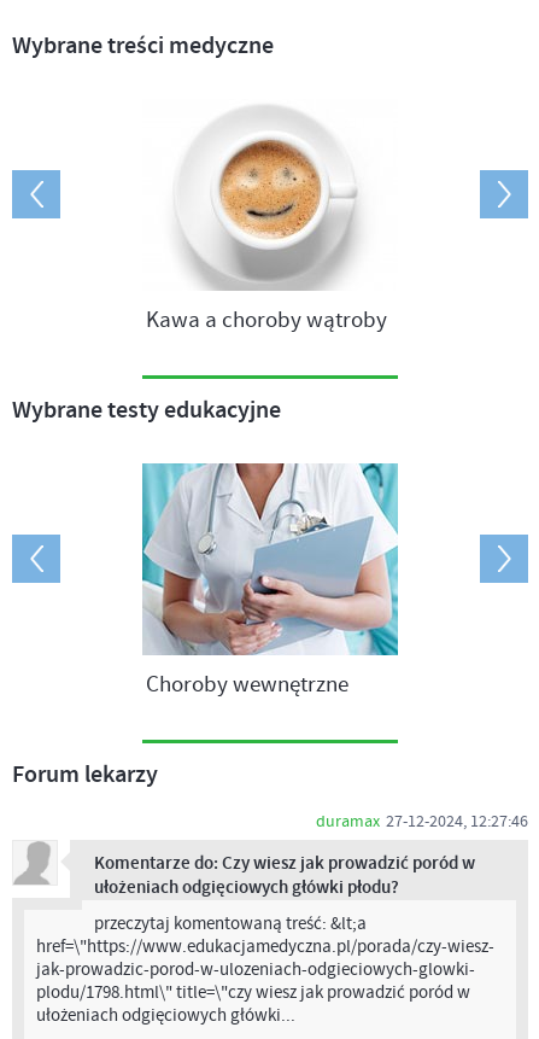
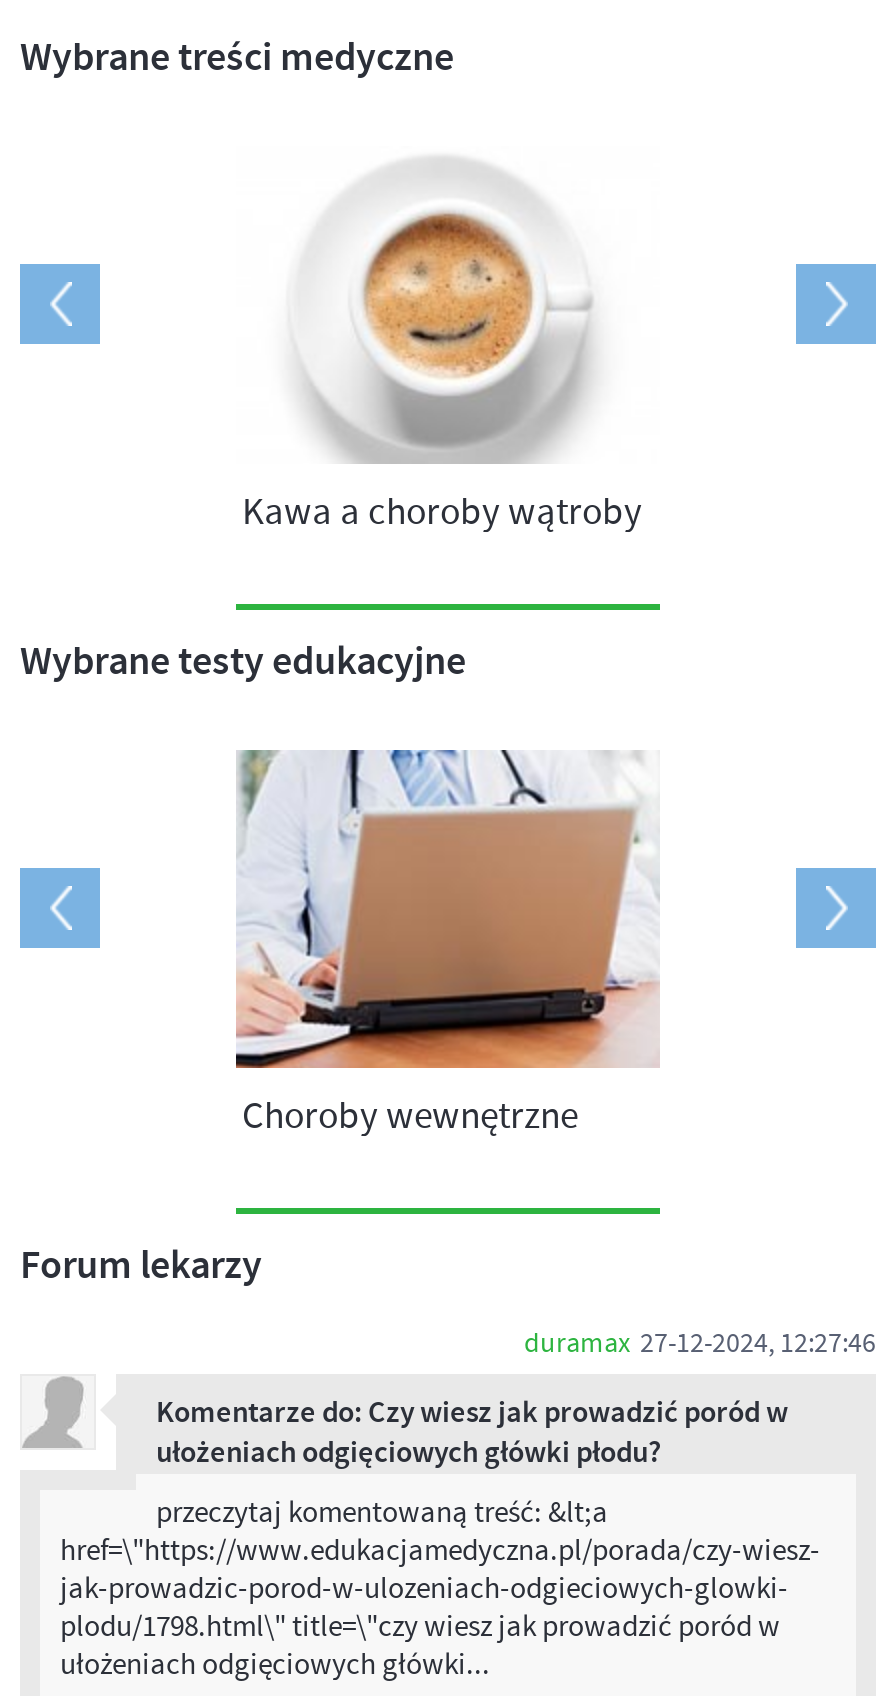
[141,462,399,656] [image] -> [234,748,660,1070] [image]

